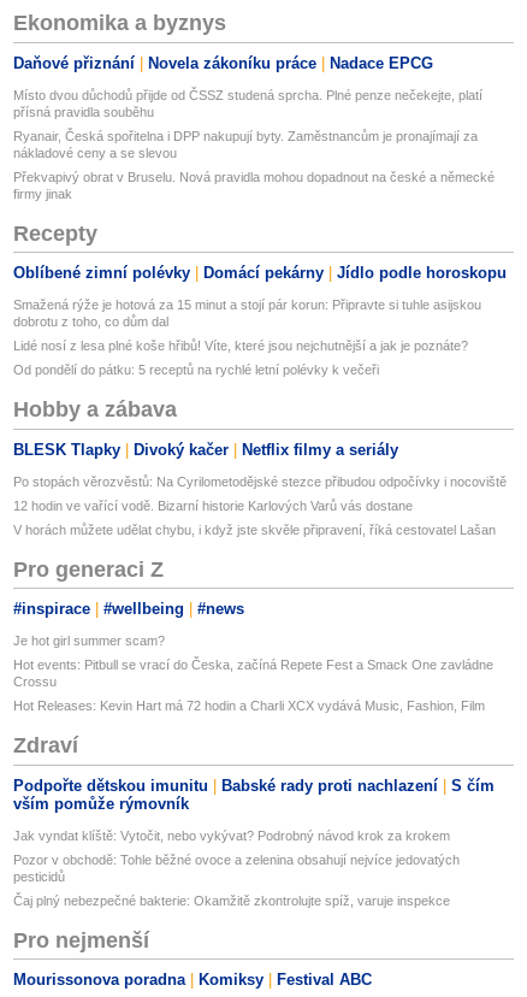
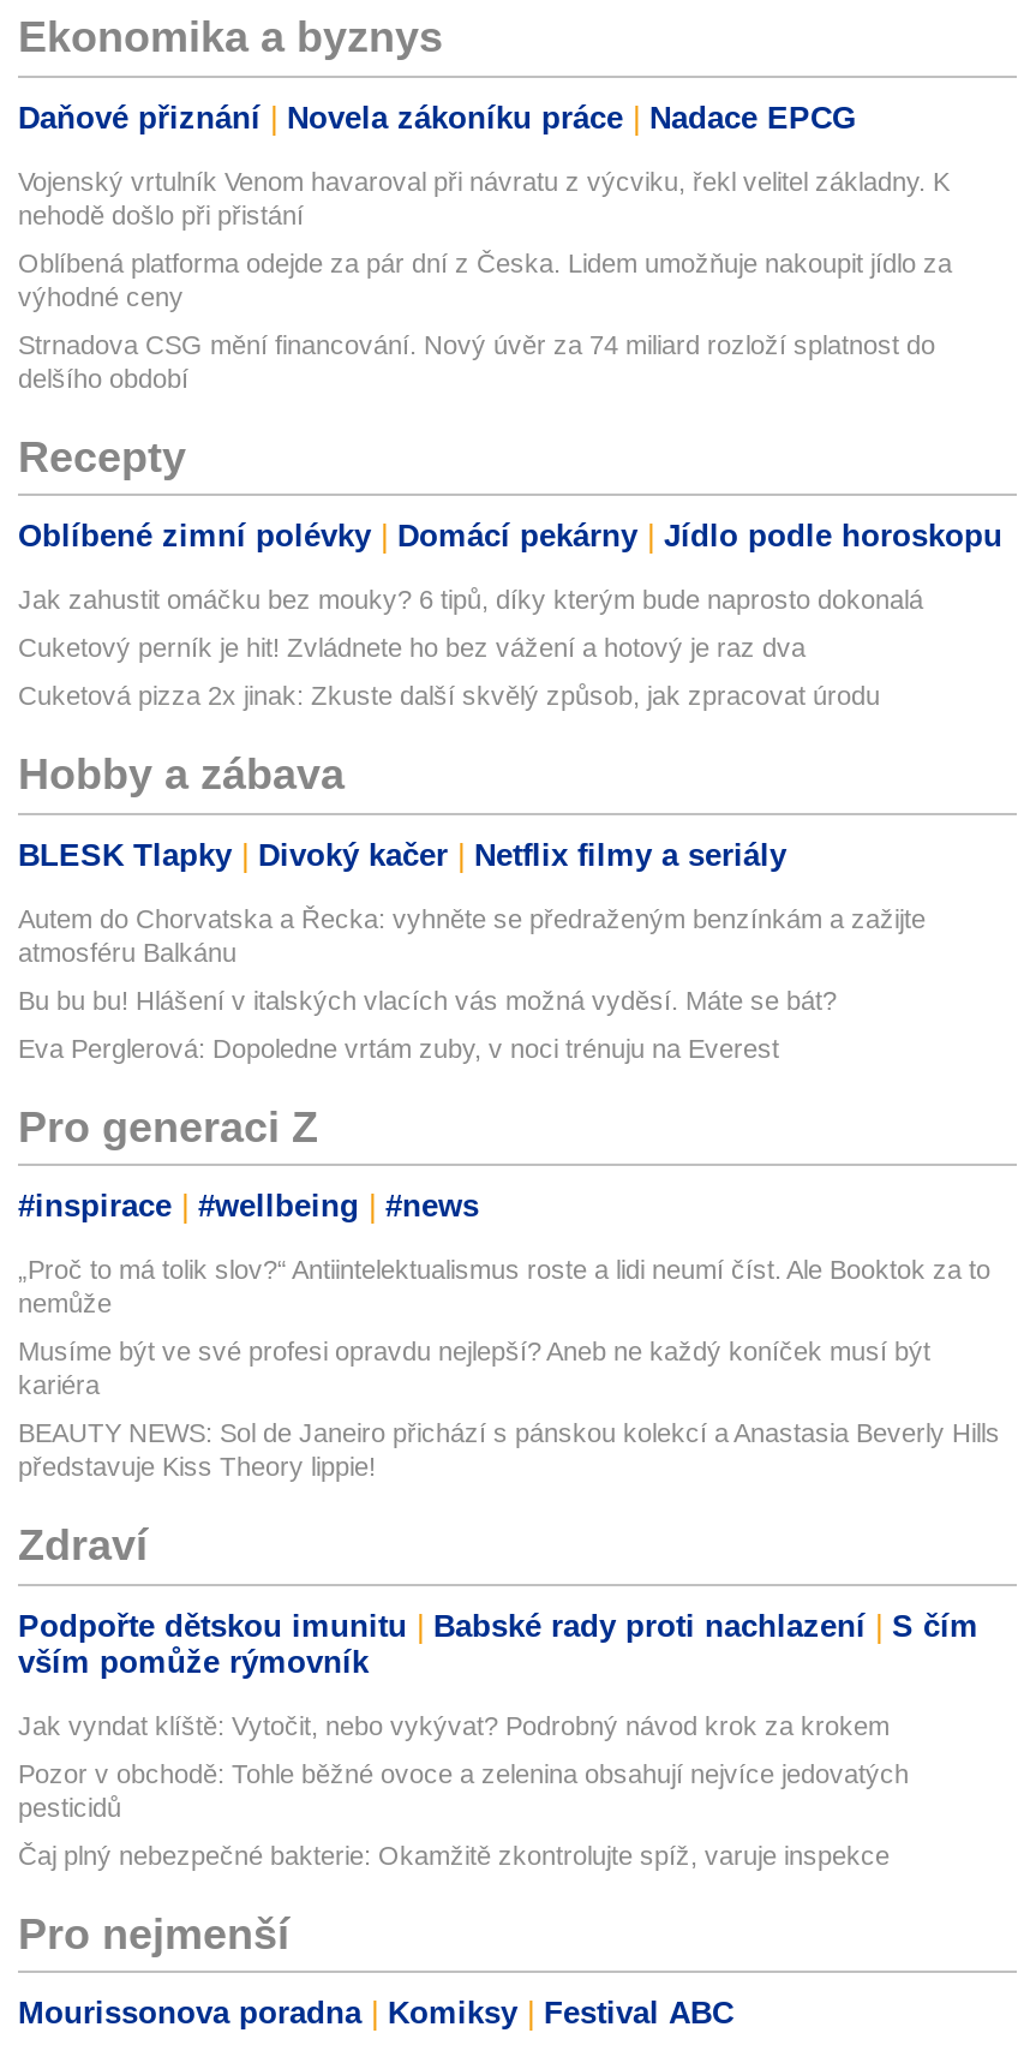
[13,87,482,119] Místo dvou důchodů přijde od ČSSZ studená sprcha. Plné penze nečekejte, platí | přísná pravidla souběhu -> [18,166,950,228] Vojenský vrtulník Venom havaroval při návratu z výcviku, řekl velitel základny. K | nehodě došlo při přistání
[13,128,478,160] Ryanair, Česká spořitelna i DPP nakupují byty. Zaměstnancům je pronajímají za | nákladové ceny a se slevou -> [18,248,952,310] Oblíbená platforma odejde za pár dní z Česka. Lidem umožňuje nakoupit jídlo za | výhodné ceny
[13,169,495,201] Překvapivý obrat v Bruselu. Nová pravidla mohou dopadnout na české a německé | firmy jinak -> [18,329,935,392] Strnadova CSG mění financování. Nový úvěr za 74 miliard rozloží splatnost do | delšího období
[13,298,481,329] Smažená rýže je hotová za 15 minut a stojí pár korun: Připravte si tuhle asijskou | dobrotu z toho, co dům dal -> [18,585,923,614] Jak zahustit omáčku bez mouky? 6 tipů, díky kterým bude naprosto dokonalá
[13,338,468,353] Lidé nosí z lesa plné koše hřibů! Víte, které jsou nejchutnější a jak je poznáte? -> [18,633,806,662] Cuketový perník je hit! Zvládnete ho bez vážení a hotový je raz dva
[13,363,379,377] Od pondělí do pátku: 5 receptů na rychlé letní polévky k večeři -> [18,681,880,710] Cuketová pizza 2x jinak: Zkuste další skvělý způsob, jak zpracovat úrodu
[13,474,507,488] Po stopách věrozvěstů: Na Cyrilometodějské stezce přibudou odpočívky i nocoviště -> [18,903,926,966] Autem do Chorvatska a Řecka: vyhněte se předraženým benzínkám a zažijte | atmosféru Balkánu
[13,498,413,512] 12 hodin ve vařící vodě. Bizarní historie Karlových Varů vás dostane -> [18,985,837,1014] Bu bu bu! Hlášení v italských vlacích vás možná vyděsí. Máte se bát?
[13,522,496,537] V horách můžete udělat chybu, i když jste skvěle připravení, říká cestovatel Lašan -> [18,1033,779,1062] Eva Perglerová: Dopoledne vrtám zuby, v noci trénuju na Everest
[13,633,165,648] Je hot girl summer scam? -> [18,1255,990,1318] „Proč to má tolik slov?“ Antiintelektualismus roste a lidi neumí číst. Ale Booktok za to | nemůže
[13,658,493,689] Hot events: Pitbull se vrací do Česka, začíná Repete Fest a Smack One zavládne | Crossu -> [18,1337,930,1399] Musíme být ve své profesi opravdu nejlepší? Aneb ne každý koníček musí být | kariéra
[13,699,485,713] Hot Releases: Kevin Hart má 72 hodin a Charli XCX vydává Music, Fashion, Film -> [18,1418,1000,1481] BEAUTY NEWS: Sol de Janeiro přichází s pánskou kolekcí a Anastasia Beverly Hills | představuje Kiss Theory lippie!

